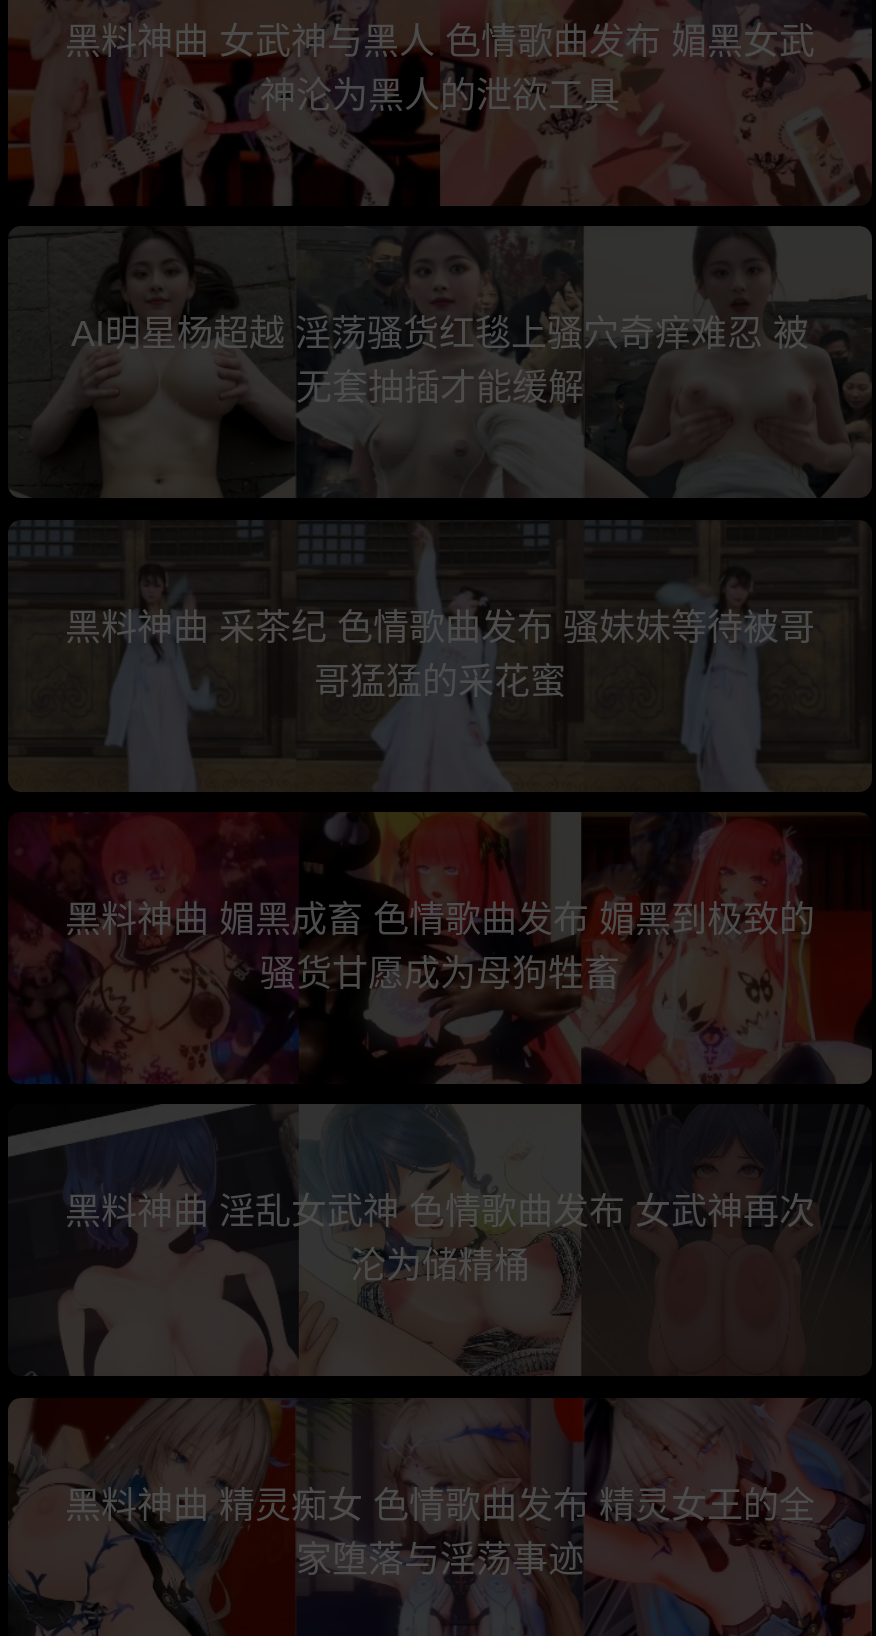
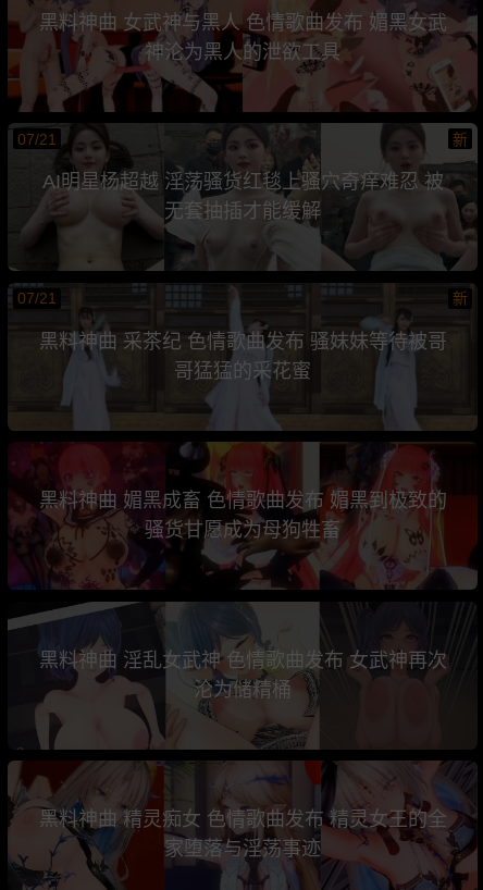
none -> [17,130,468,148] 07/21 | 新
none -> [17,290,468,307] 07/21 | 新

